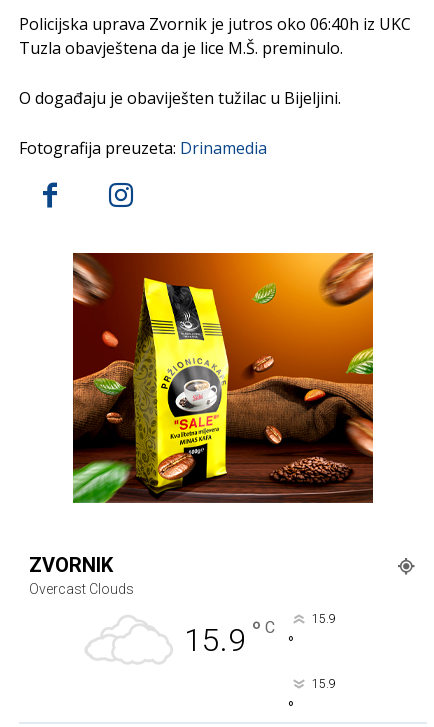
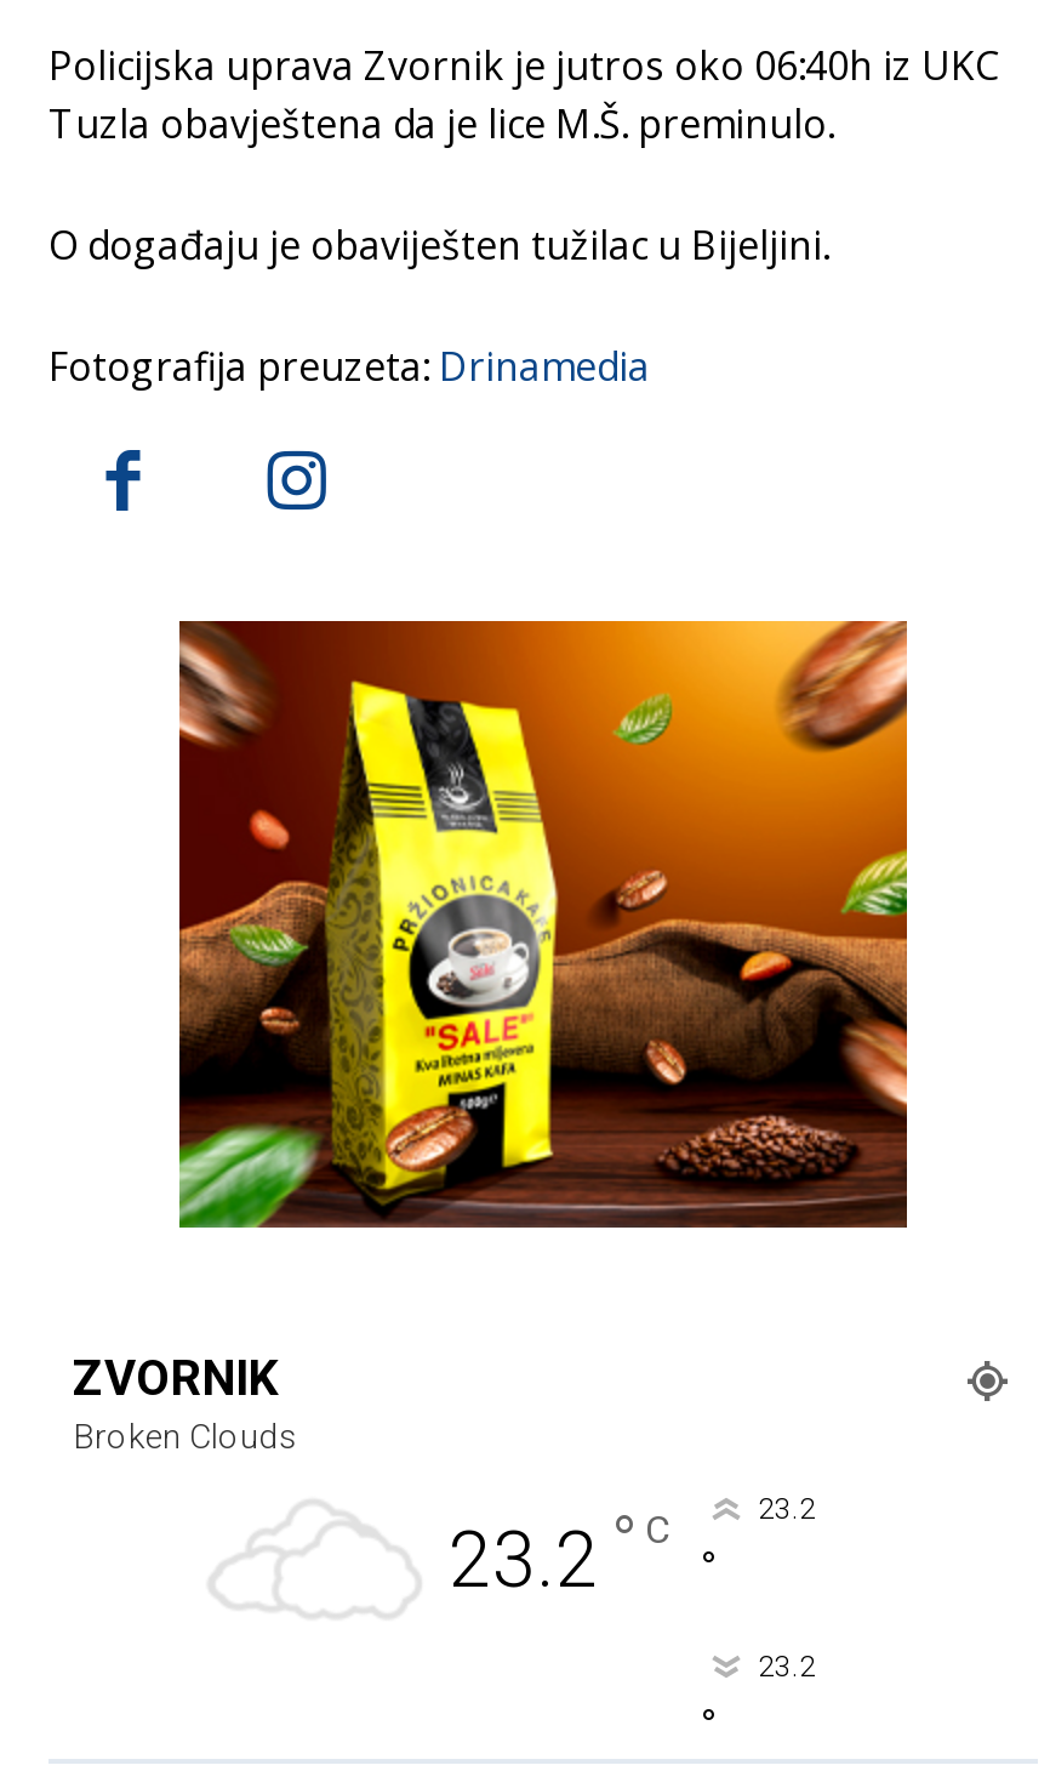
[29,581,134,597] Overcast Clouds -> [73,1418,298,1456] Broken Clouds
[184,615,275,659] 15.9 ° C -> [449,1500,669,1607] 23.2 ° C
[311,612,335,626] 15.9 -> [758,1493,816,1527] 23.2
[311,677,335,691] 15.9 -> [758,1650,816,1684] 23.2

